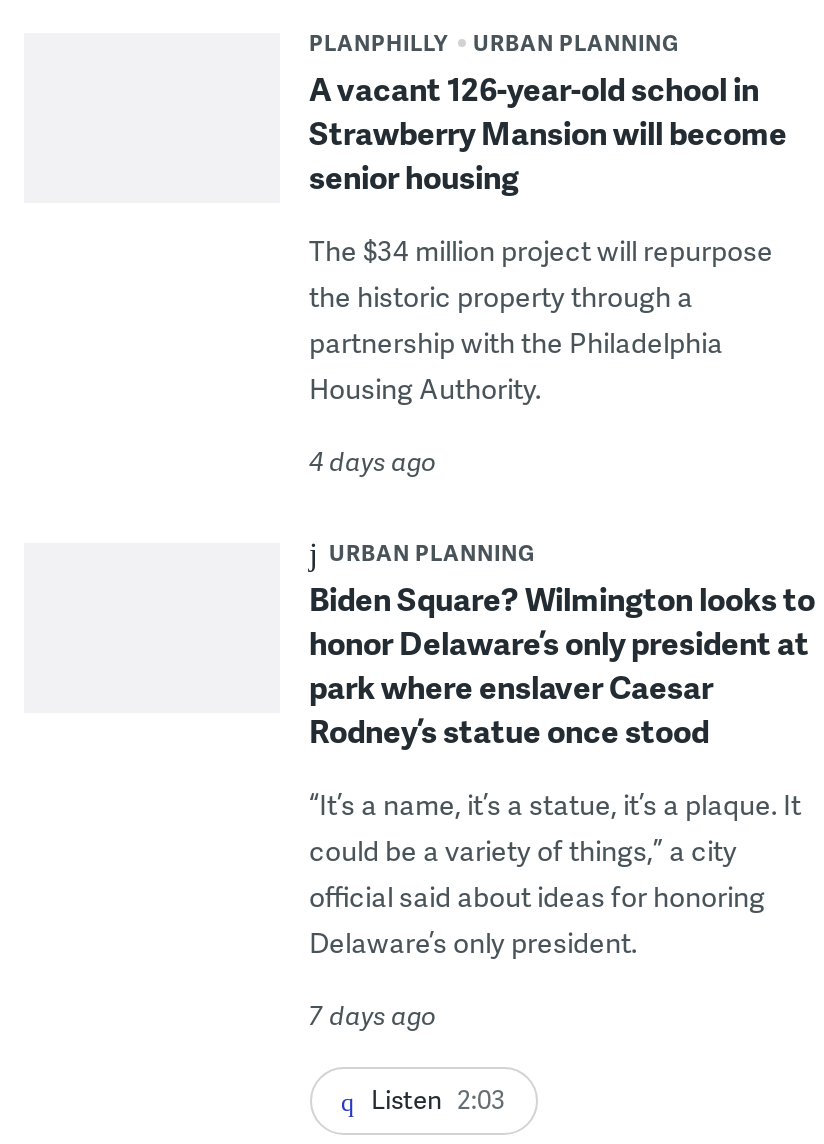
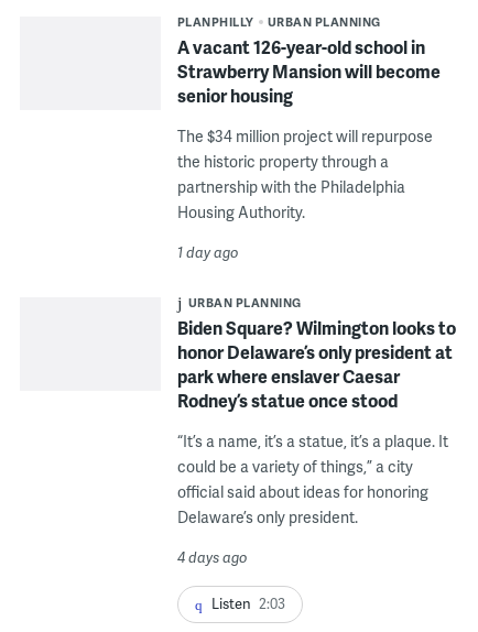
[309,442,437,478] 4 days ago -> [177,242,238,261] 1 day ago
[309,996,437,1032] 7 days ago -> [177,547,247,566] 4 days ago

